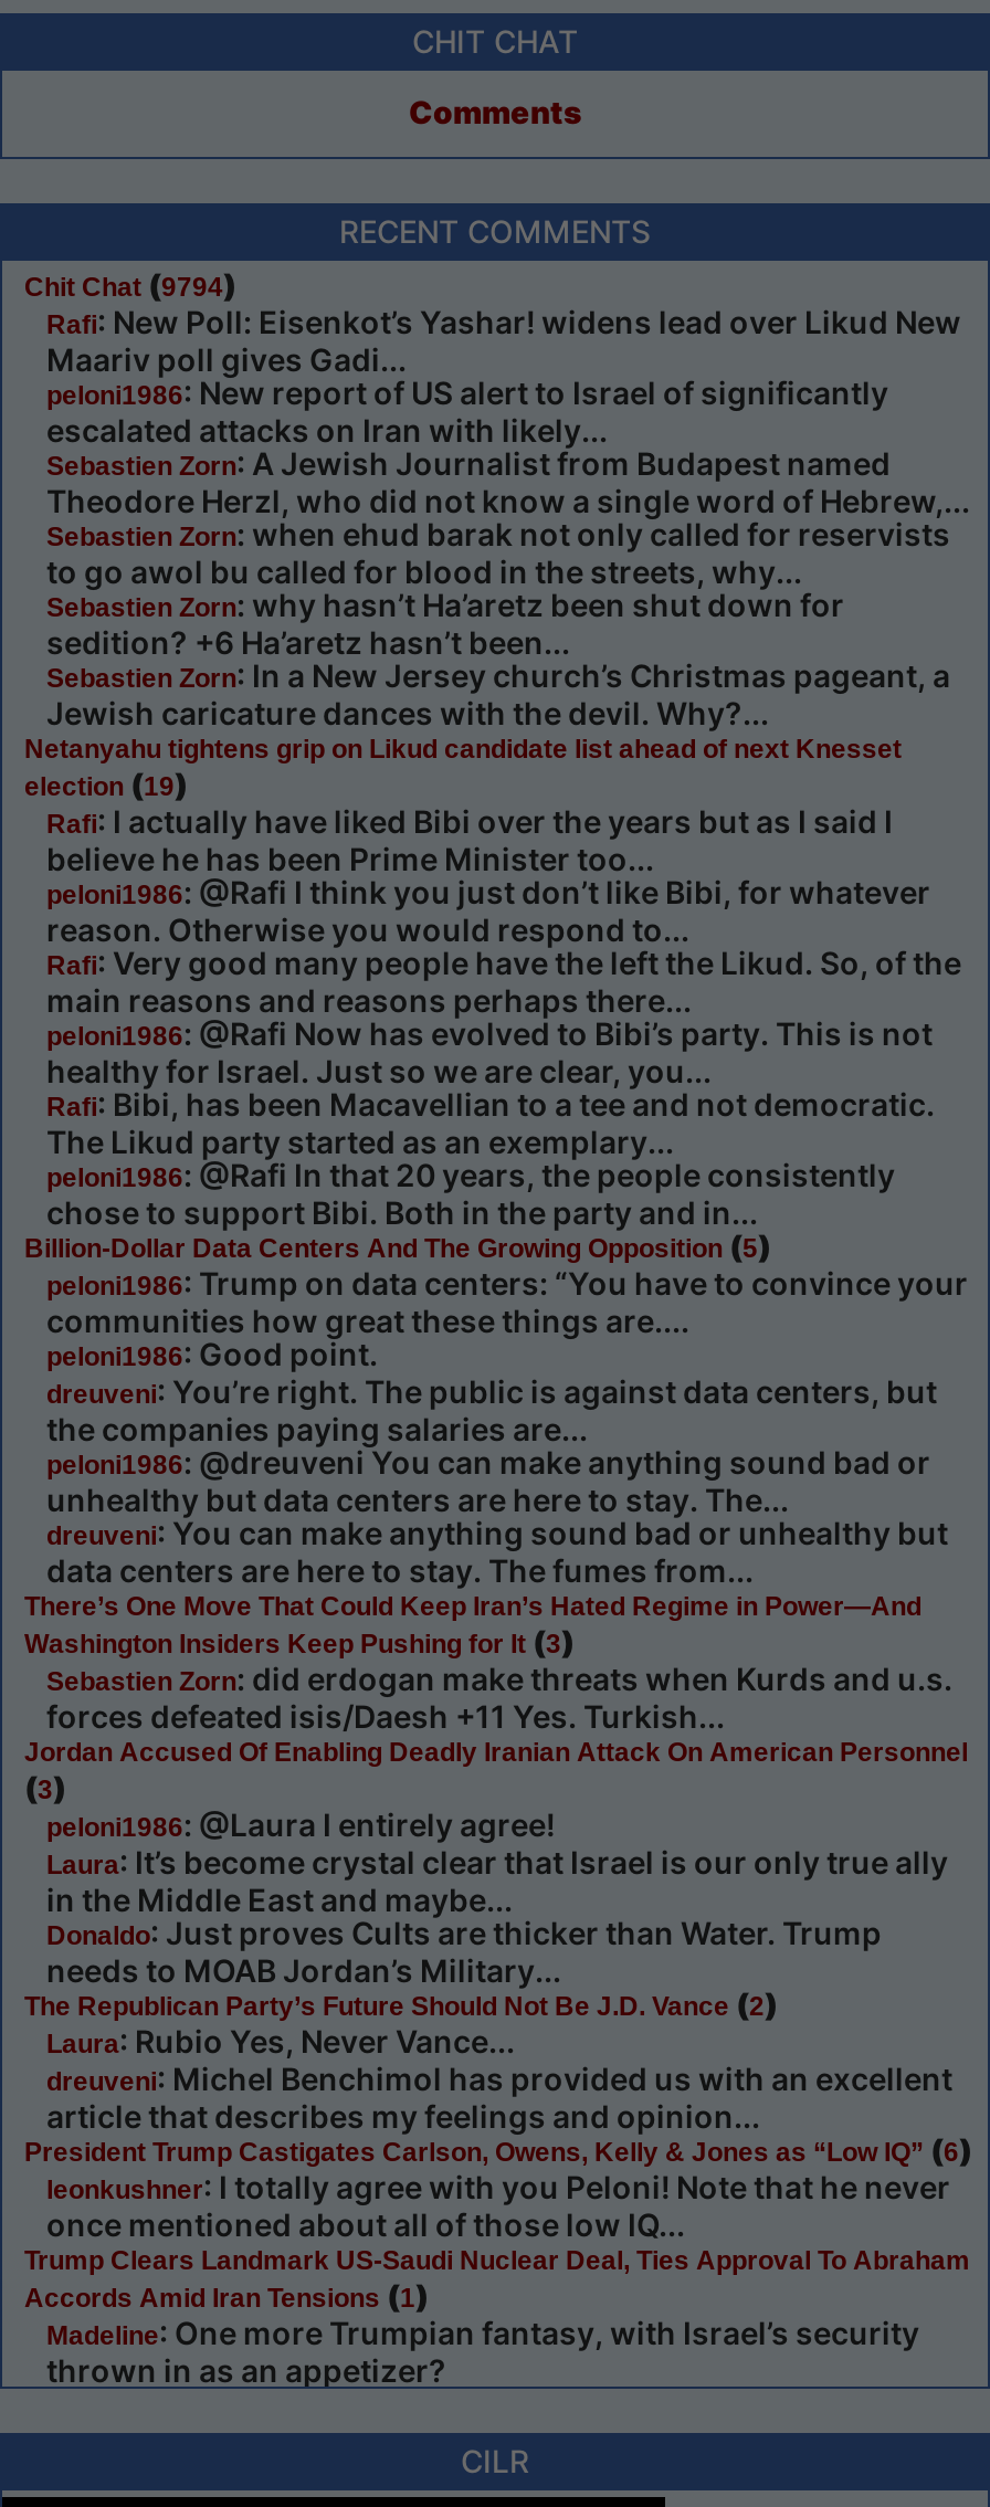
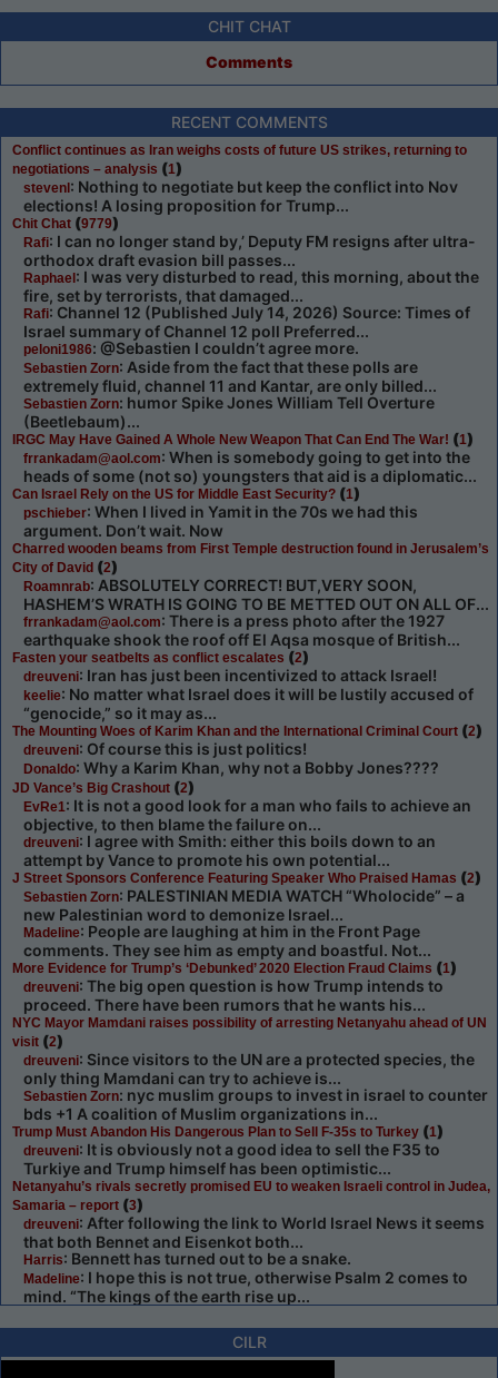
[24,266,972,2390] Chit Chat (9794) | Rafi: New Poll: Eisenkot’s Yashar! widens lead over Likud New | Maariv poll gives Gadi... | peloni1986: New report of US alert to Israel of significantly | escalated attacks on Iran with likely... | Sebastien Zorn: A Jewish Journalist from Budapest named | Theodore Herzl, who did not know a single word of Hebrew,... | Sebastien Zorn: when ehud barak not only called for reservists | to go awol bu called for blood in the streets, why... | Sebastien Zorn: why hasn’t Ha’aretz been shut down for | sedition? +6 Ha’aretz hasn’t been... | Sebastien Zorn: In a New Jersey church’s Christmas pageant, a | Jewish caricature dances with the devil. Why?... | Netanyahu tightens grip on Likud candidate list ahead of next Knesset | election (19) | Rafi: I actually have liked Bibi over the years but as I said I | believe he has been Prime Minister too... | peloni1986: @Rafi I think you just don’t like Bibi, for whatever | reason. Otherwise you would respond to... | Rafi: Very good many people have the left the Likud. So, of the | main reasons and reasons perhaps there... | peloni1986: @Rafi Now has evolved to Bibi’s party. This is not | healthy for Israel. Just so we are clear, you... | Rafi: Bibi, has been Macavellian to a tee and not democratic. | The Likud party started as an exemplary... | peloni1986: @Rafi In that 20 years, the people consistently | chose to support Bibi. Both in the party and in... | Billion-Dollar Data Centers And The Growing Opposition (5) | peloni1986: Trump on data centers: “You have to convince your | communities how great these things are.... | peloni1986: Good point. | dreuveni: You’re right. The public is against data centers, but | the companies paying salaries are... | peloni1986: @dreuveni You can make anything sound bad or | unhealthy but data centers are here to stay. The... | dreuveni: You can make anything sound bad or unhealthy but | data centers are here to stay. The fumes from... | There’s One Move That Could Keep Iran’s Hated Regime in Power—And | Washington Insiders Keep Pushing for It (3) | Sebastien Zorn: did erdogan make threats when Kurds and u.s. | forces defeated isis/Daesh +11 Yes. Turkish... | Jordan Accused Of Enabling Deadly Iranian Attack On American Personnel | (3) | peloni1986: @Laura I entirely agree! | Laura: It’s become crystal clear that Israel is our only true ally | in the Middle East and maybe... | Donaldo: Just proves Cults are thicker than Water. Trump | needs to MOAB Jordan’s Military... | The Republican Party’s Future Should Not Be J.D. Vance (2) | Laura: Rubio Yes, Never Vance... | dreuveni: Michel Benchimol has provided us with an excellent | article that describes my feelings and opinion... | President Trump Castigates Carlson, Owens, Kelly & Jones as “Low IQ” (6) | leonkushner: I totally agree with you Peloni! Note that he never | once mentioned about all of those low IQ... | Trump Clears Landmark US-Saudi Nuclear Deal, Ties Approval To Abraham | Accords Amid Iran Tensions (1) | Madeline: One more Trumpian fantasy, with Israel’s security | thrown in as an appetizer? -> [12,143,490,1306] Conflict continues as Iran weighs costs of future US strikes, returning to | negotiations – analysis (1) | stevenl: Nothing to negotiate but keep the conflict into Nov | elections! A losing proposition for Trump... | Chit Chat (9779) | Rafi: I can no longer stand by,’ Deputy FM resigns after ultra- | orthodox draft evasion bill passes... | Raphael: I was very disturbed to read, this morning, about the | fire, set by terrorists, that damaged... | Rafi: Channel 12 (Published July 14, 2026) Source: Times of | Israel summary of Channel 12 poll Preferred... | peloni1986: @Sebastien I couldn’t agree more. | Sebastien Zorn: Aside from the fact that these polls are | extremely fluid, channel 11 and Kantar, are only billed... | Sebastien Zorn: humor Spike Jones William Tell Overture | (Beetlebaum)... | IRGC May Have Gained A Whole New Weapon That Can End The War! (1) | frrankadam@aol.com: When is somebody going to get into the | heads of some (not so) youngsters that aid is a diplomatic... | Can Israel Rely on the US for Middle East Security? (1) | pschieber: When I lived in Yamit in the 70s we had this | argument. Don’t wait. Now | Charred wooden beams from First Temple destruction found in Jerusalem’s | City of David (2) | Roamnrab: ABSOLUTELY CORRECT! BUT,VERY SOON, | HASHEM’S WRATH IS GOING TO BE METTED OUT ON ALL OF... | frrankadam@aol.com: There is a press photo after the 1927 | earthquake shook the roof off El Aqsa mosque of British... | Fasten your seatbelts as conflict escalates (2) | dreuveni: Iran has just been incentivized to attack Israel! | keelie: No matter what Israel does it will be lustily accused of | “genocide,” so it may as... | The Mounting Woes of Karim Khan and the International Criminal Court (2) | dreuveni: Of course this is just politics! | Donaldo: Why a Karim Khan, why not a Bobby Jones???? | JD Vance’s Big Crashout (2) | EvRe1: It is not a good look for a man who fails to achieve an | objective, to then blame the failure on... | dreuveni: I agree with Smith: either this boils down to an | attempt by Vance to promote his own potential... | J Street Sponsors Conference Featuring Speaker Who Praised Hamas (2) | Sebastien Zorn: PALESTINIAN MEDIA WATCH “Wholocide” – a | new Palestinian word to demonize Israel... | Madeline: People are laughing at him in the Front Page | comments. They see him as empty and boastful. Not... | More Evidence for Trump’s ‘Debunked’ 2020 Election Fraud Claims (1) | dreuveni: The big open question is how Trump intends to | proceed. There have been rumors that he wants his... | NYC Mayor Mamdani raises possibility of arresting Netanyahu ahead of UN | visit (2) | dreuveni: Since visitors to the UN are a protected species, the | only thing Mamdani can try to achieve is... | Sebastien Zorn: nyc muslim groups to invest in israel to counter | bds +1 A coalition of Muslim organizations in... | Trump Must Abandon His Dangerous Plan to Sell F-35s to Turkey (1) | dreuveni: It is obviously not a good idea to sell the F35 to | Turkiye and Trump himself has been optimistic... | Netanyahu’s rivals secretly promised EU to weaken Israeli control in Judea, | Samaria – report (3) | dreuveni: After following the link to World Israel News it seems | that both Bennet and Eisenkot both... | Harris: Bennett has turned out to be a snake. | Madeline: I hope this is not true, otherwise Psalm 2 comes to | mind. “The kings of the earth rise up...

